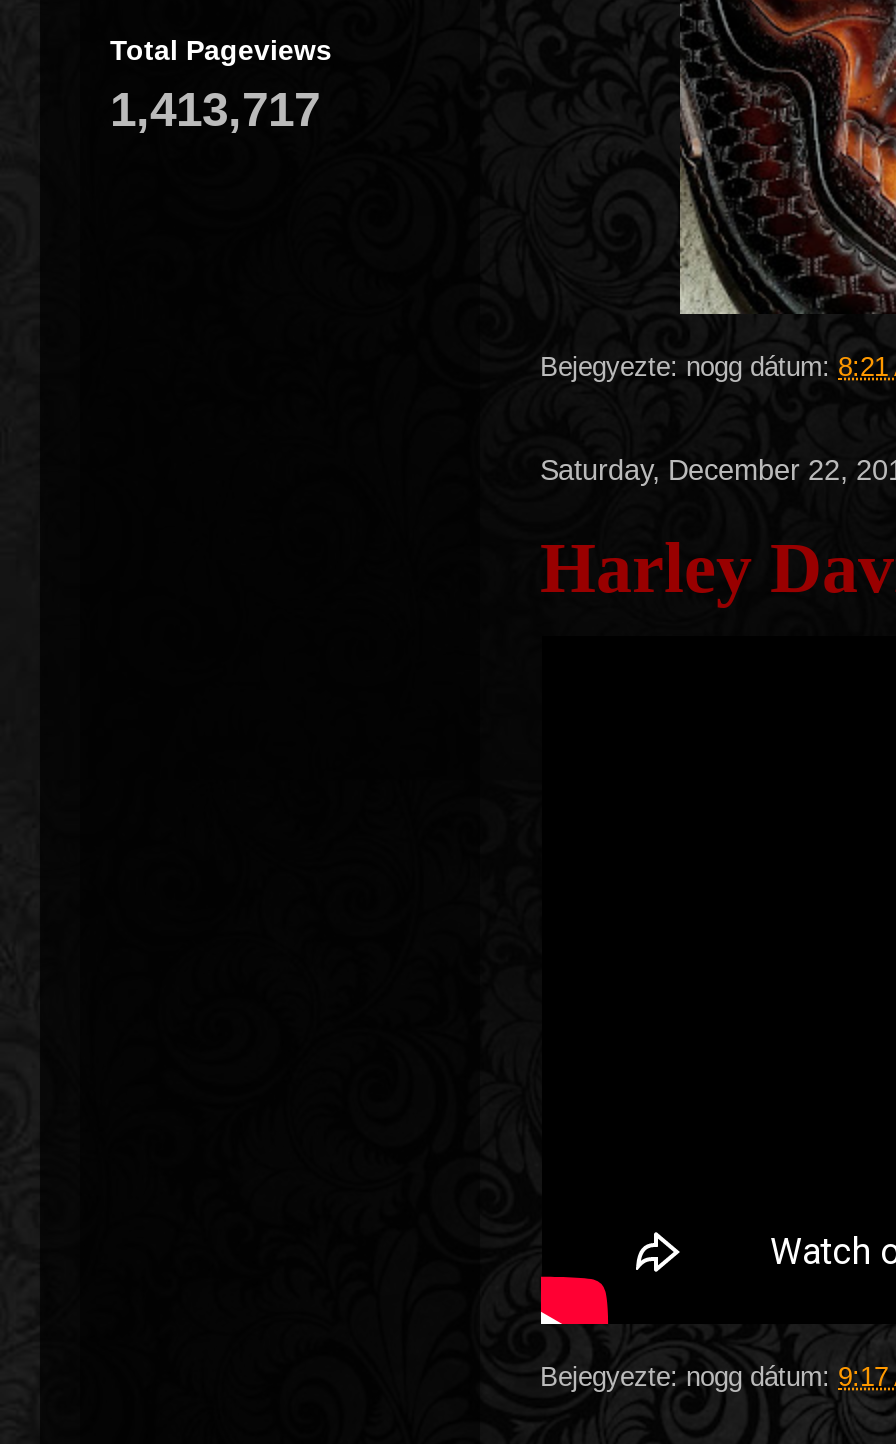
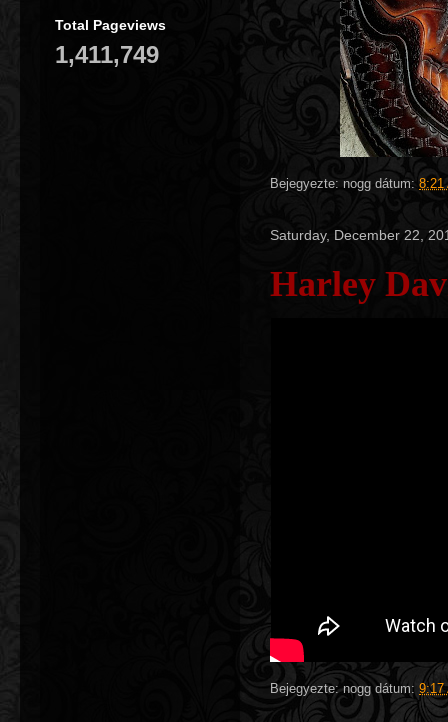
[110,82,320,136] 1,413,717 -> [55,41,159,68] 1,411,749

